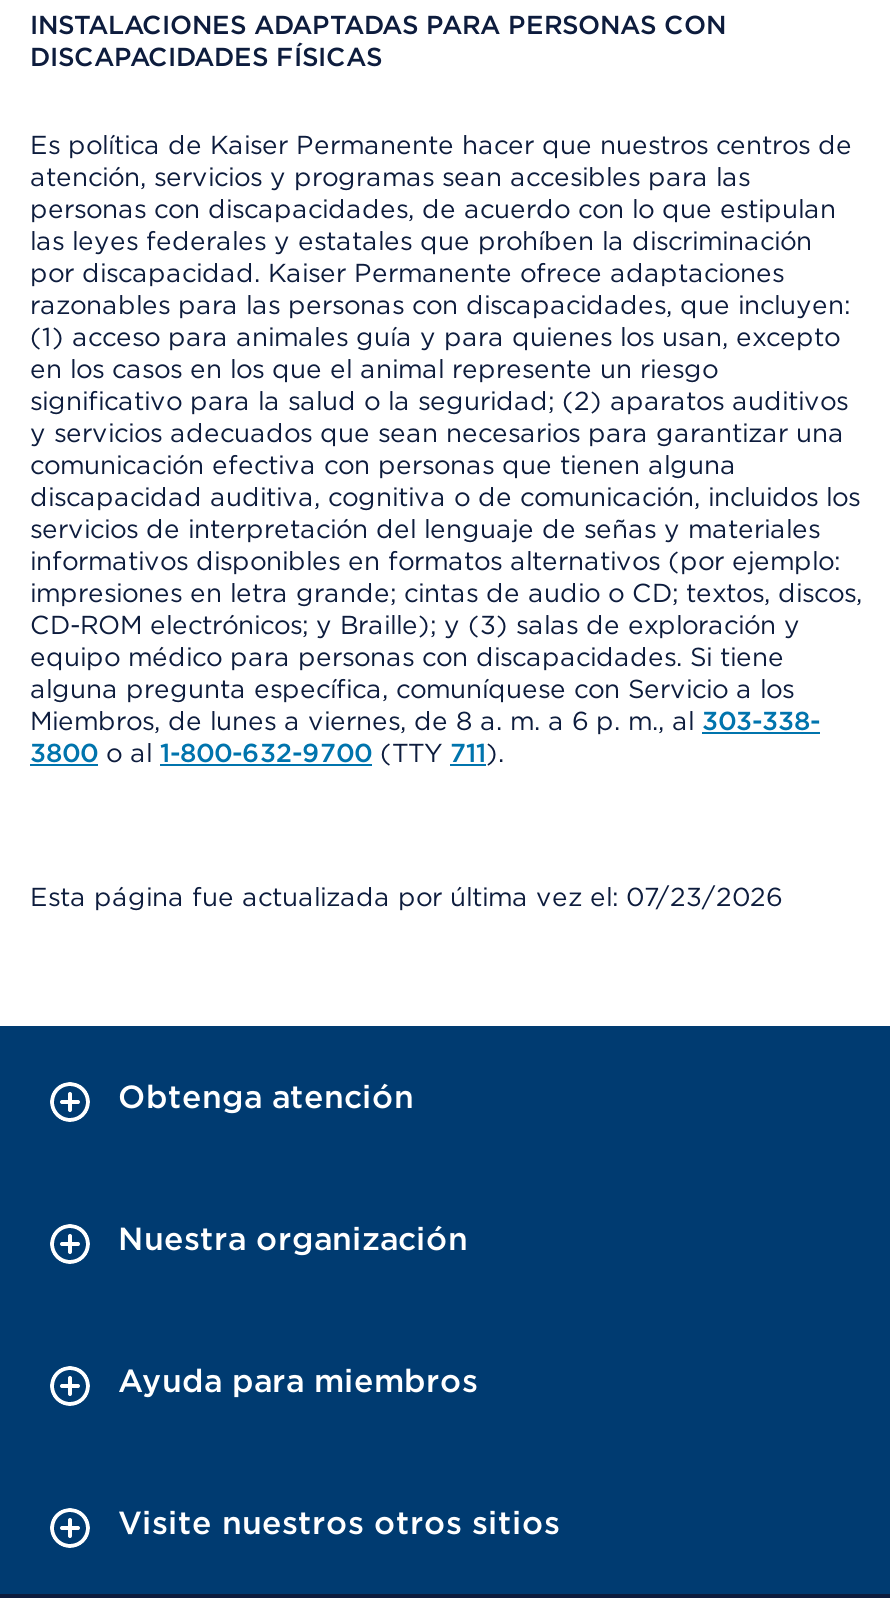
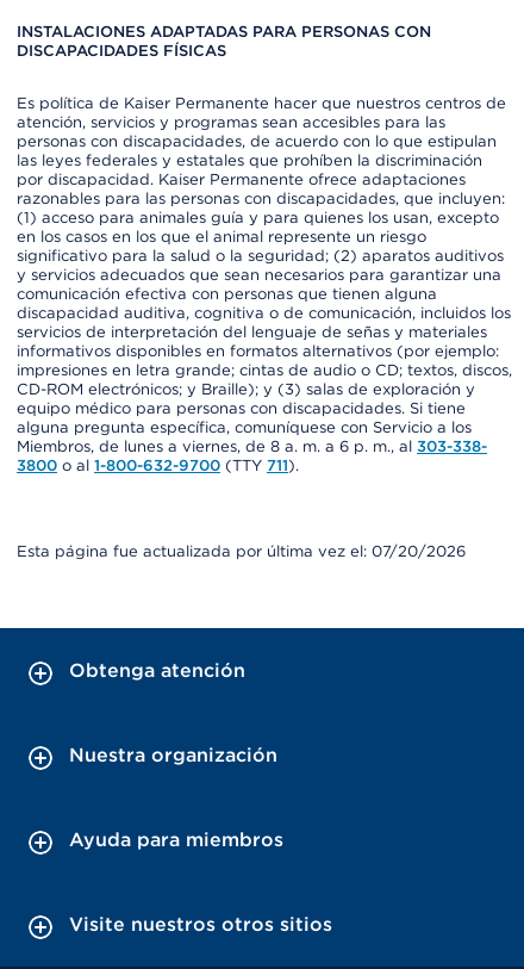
[30,882,782,912] Esta página fue actualizada por última vez el: 07/23/2026 -> [17,542,466,560] Esta página fue actualizada por última vez el: 07/20/2026

